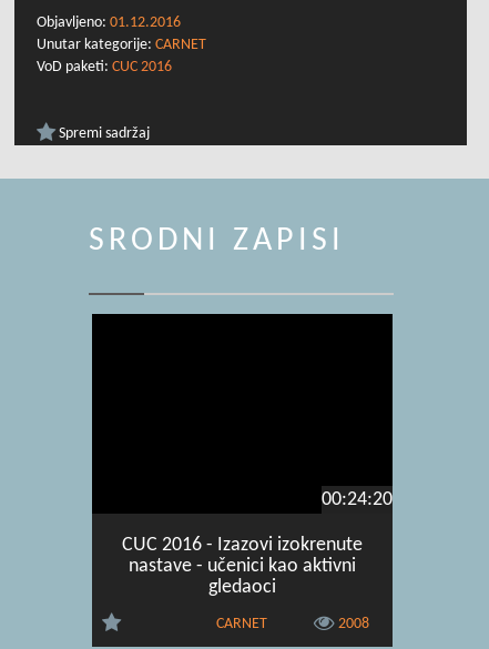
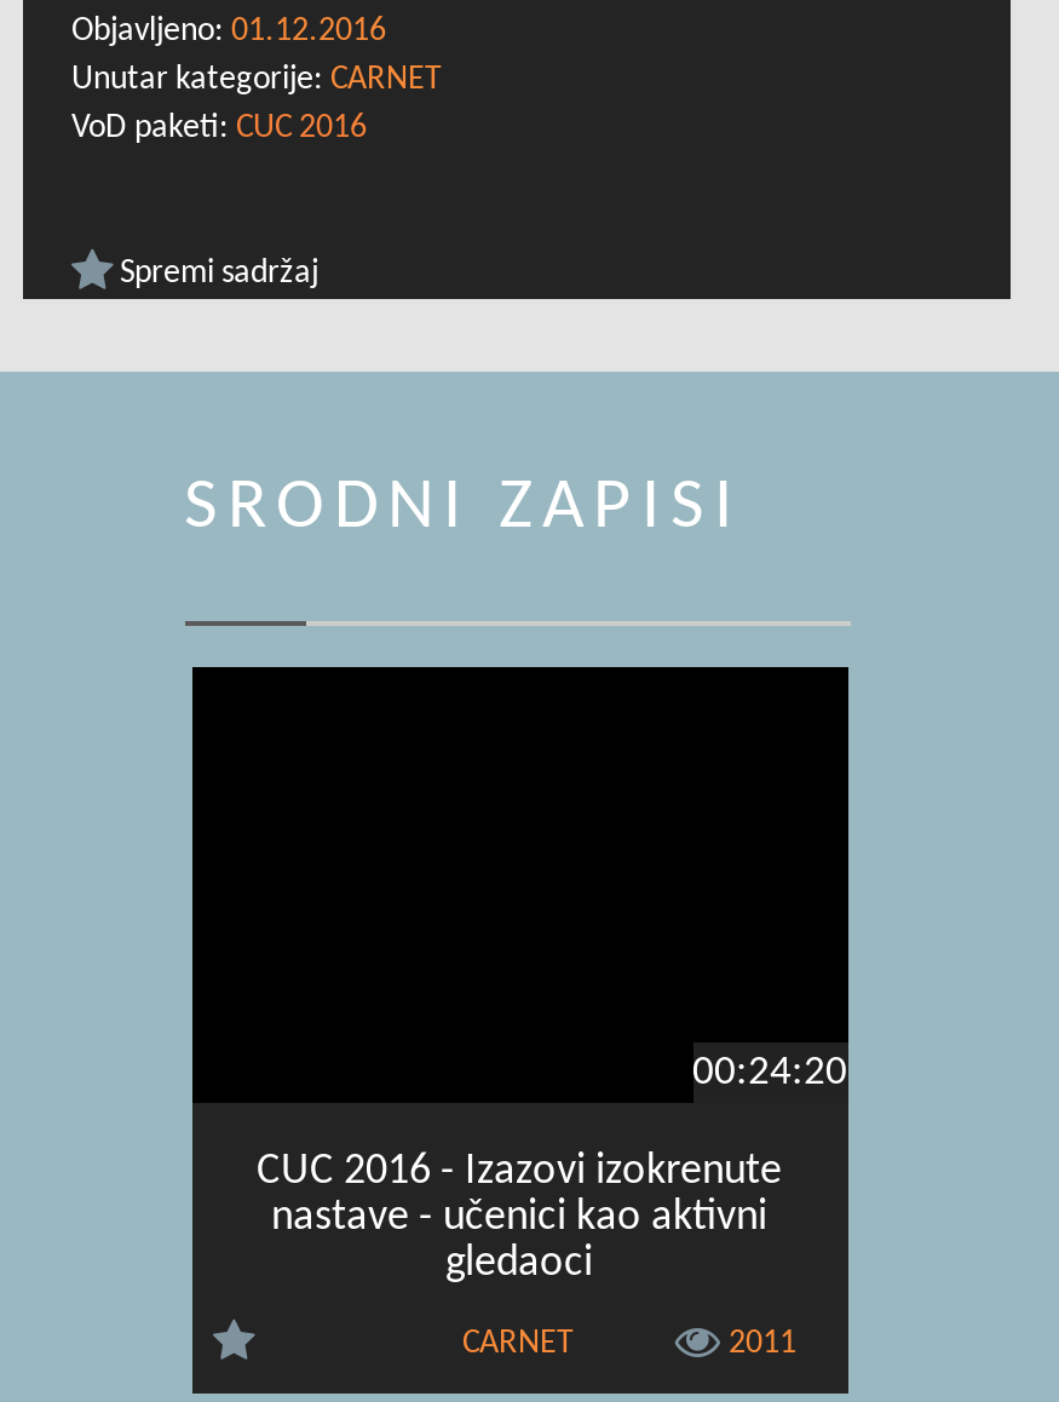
[334,616,369,632] 2008 -> [721,1326,796,1362] 2011

